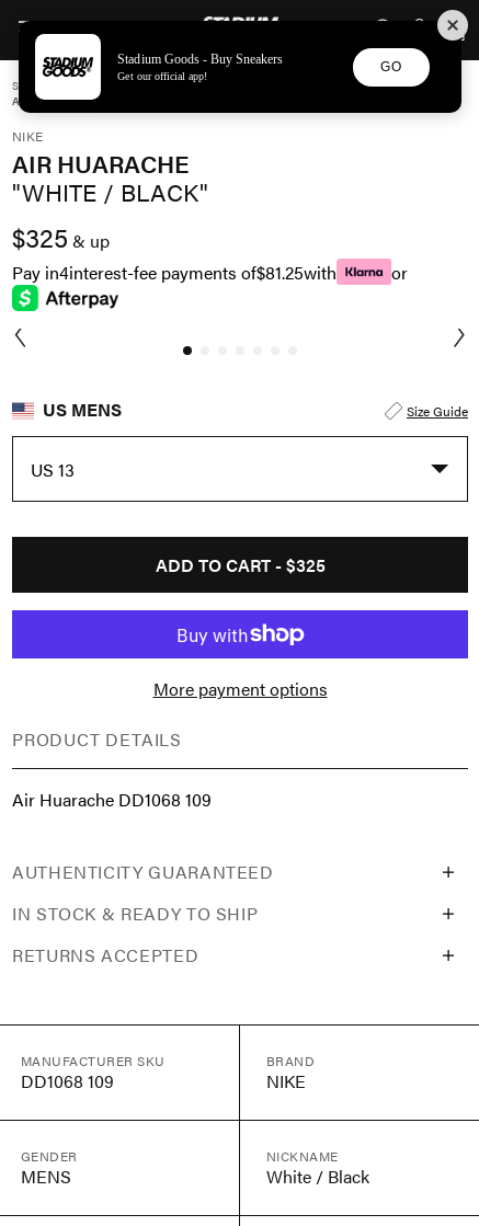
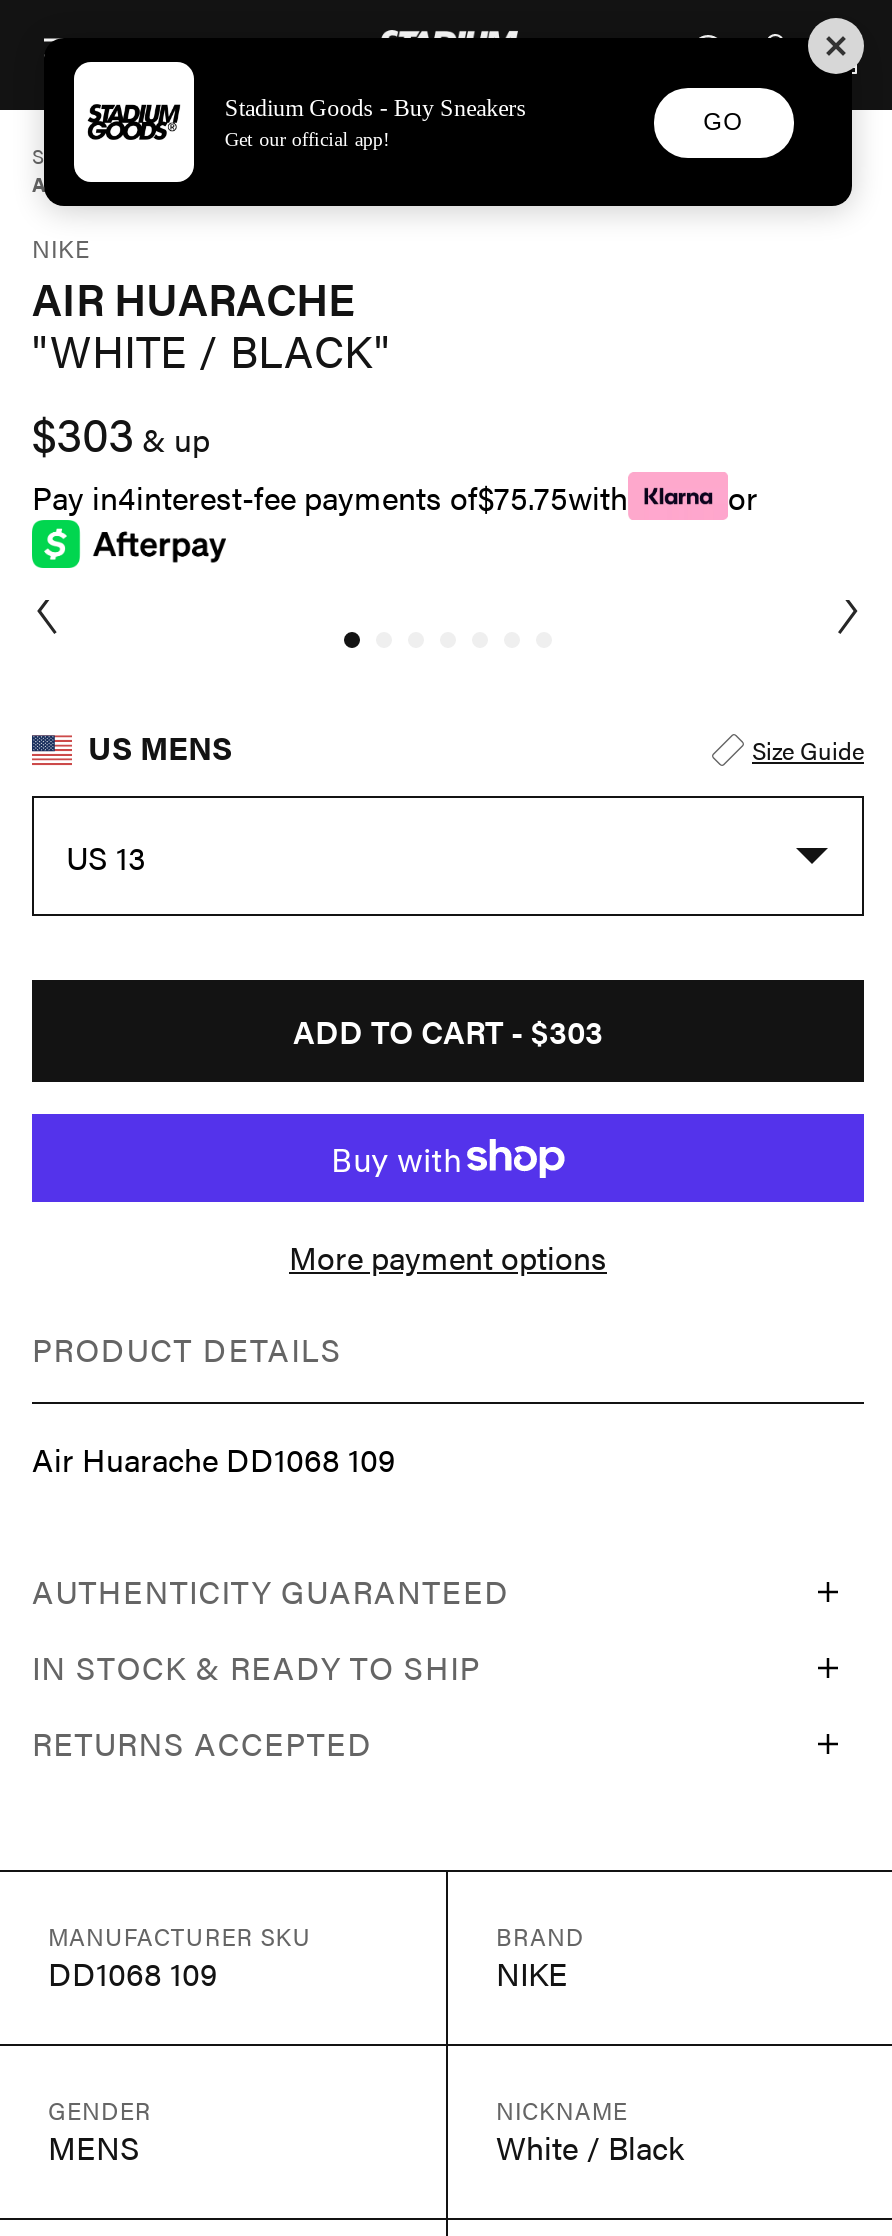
[12,218,110,255] $325& up -> [32,398,210,466] $303& up
[12,259,337,284] Pay in4interest-fee payments of$81.25with -> [32,473,628,519] Pay in4interest-fee payments of$75.75with
[155,552,325,578] ADD TO CART - $325 -> [293,1008,603,1054] ADD TO CART - $303

